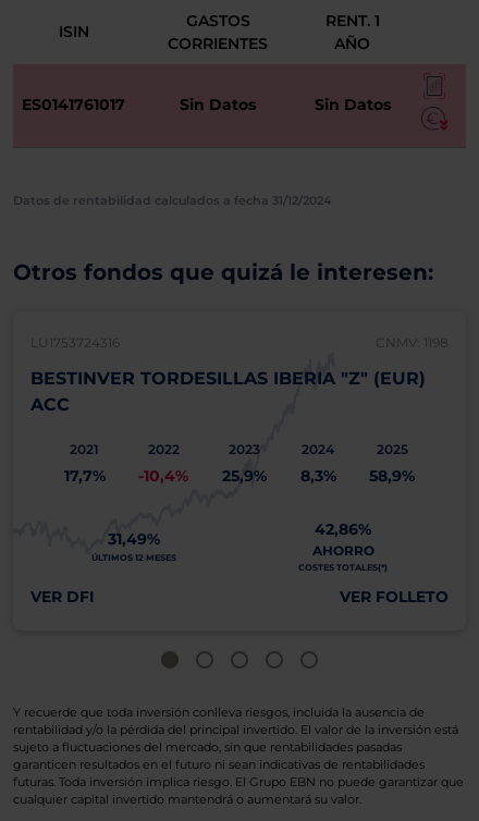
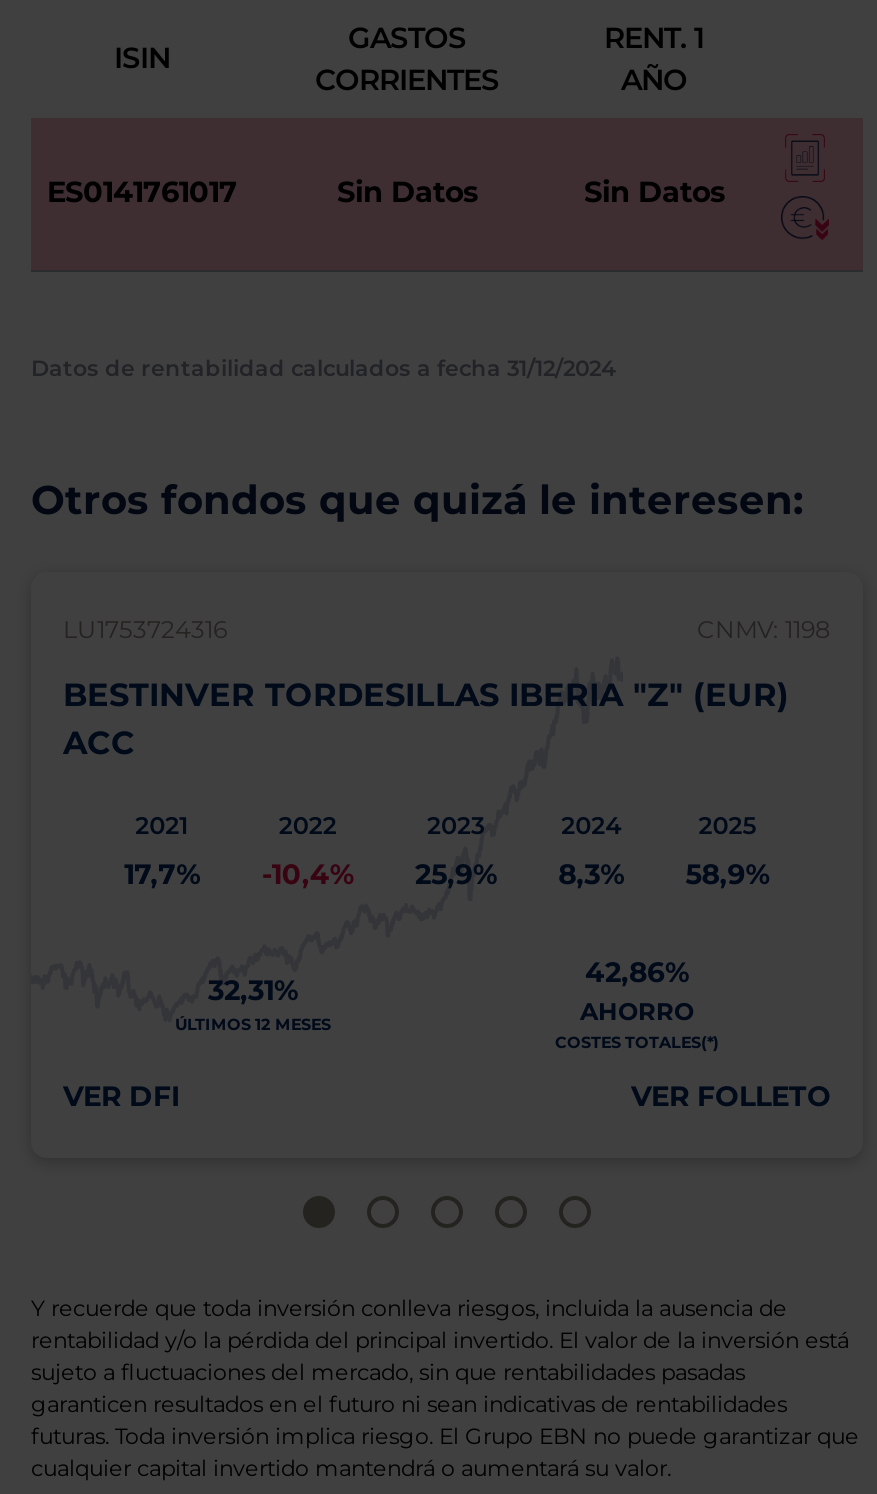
[108,529,160,549] 31,49% -> [208,972,298,1008] 32,31%

